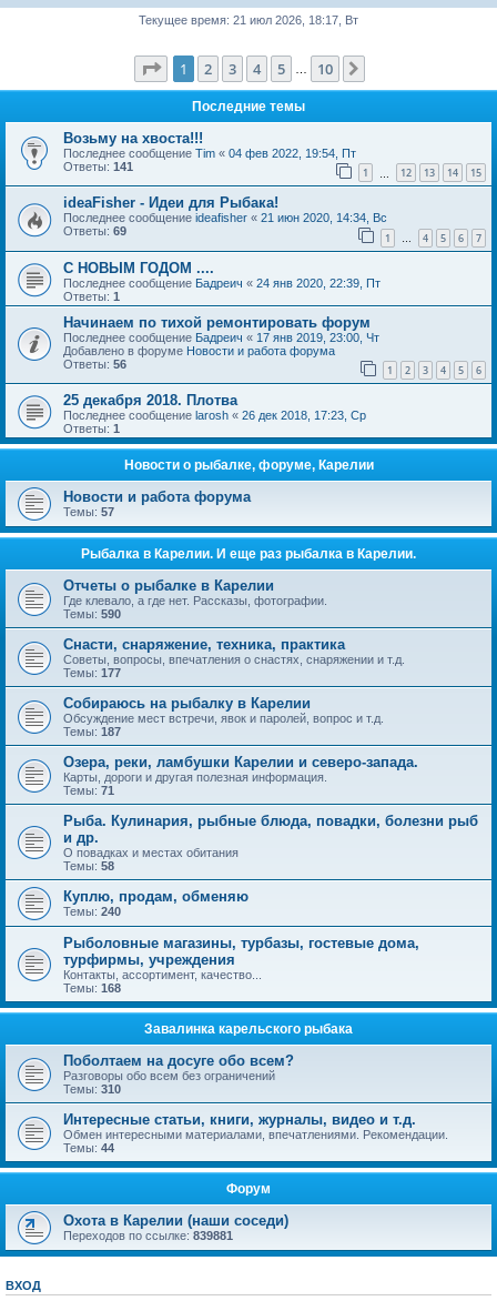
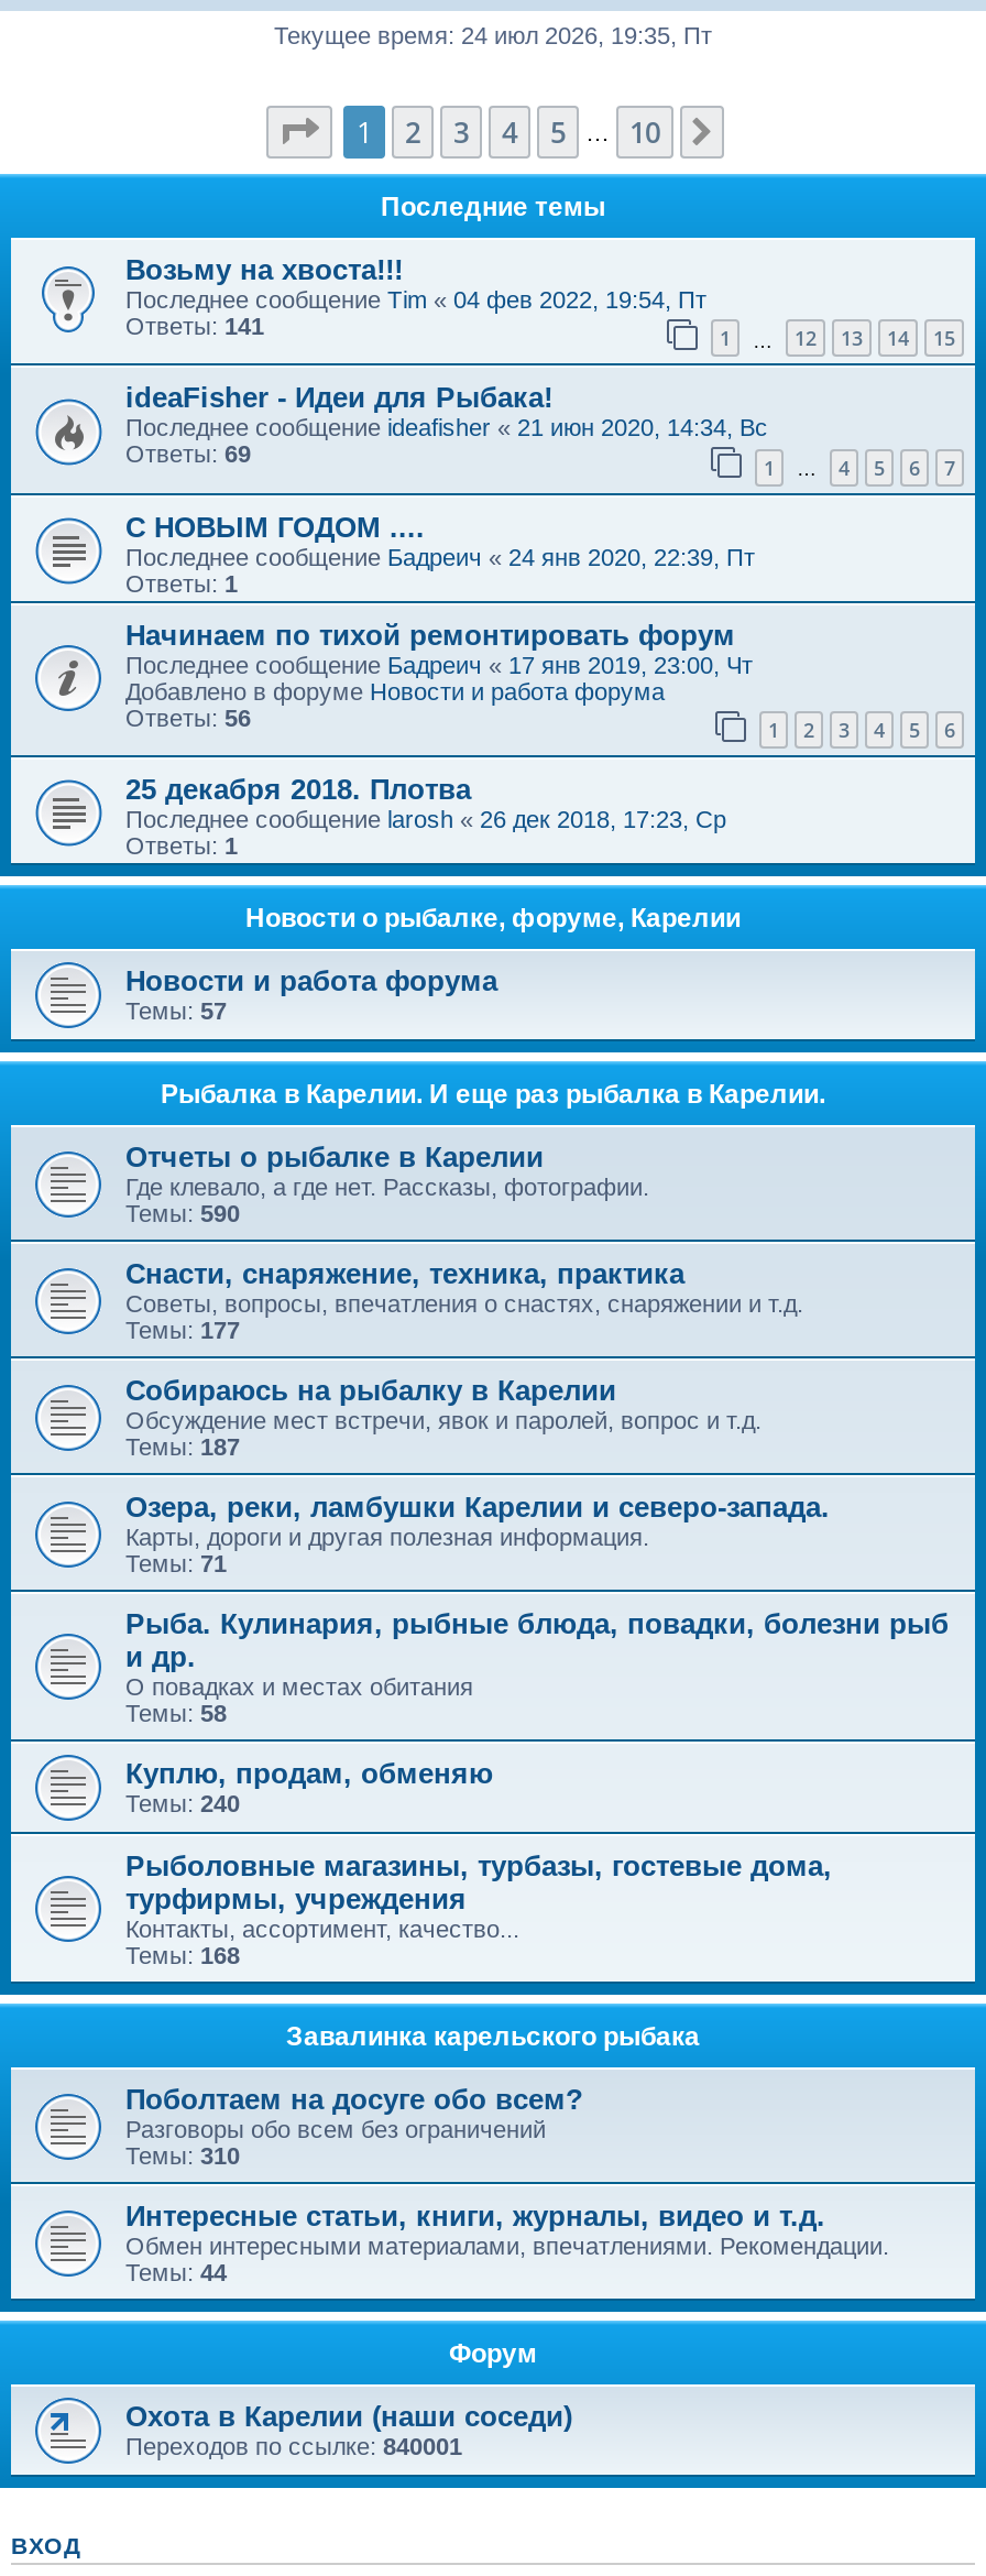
[139,13,358,27] Текущее время: 21 июл 2026, 18:17, Вт -> [274,22,712,48] Текущее время: 24 июл 2026, 19:35, Пт
[63,1229,233,1243] Переходов по ссылке:839881 -> [125,2434,462,2460] Переходов по ссылке:840001

